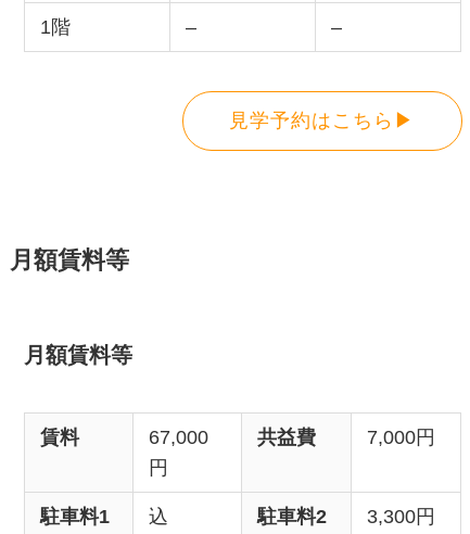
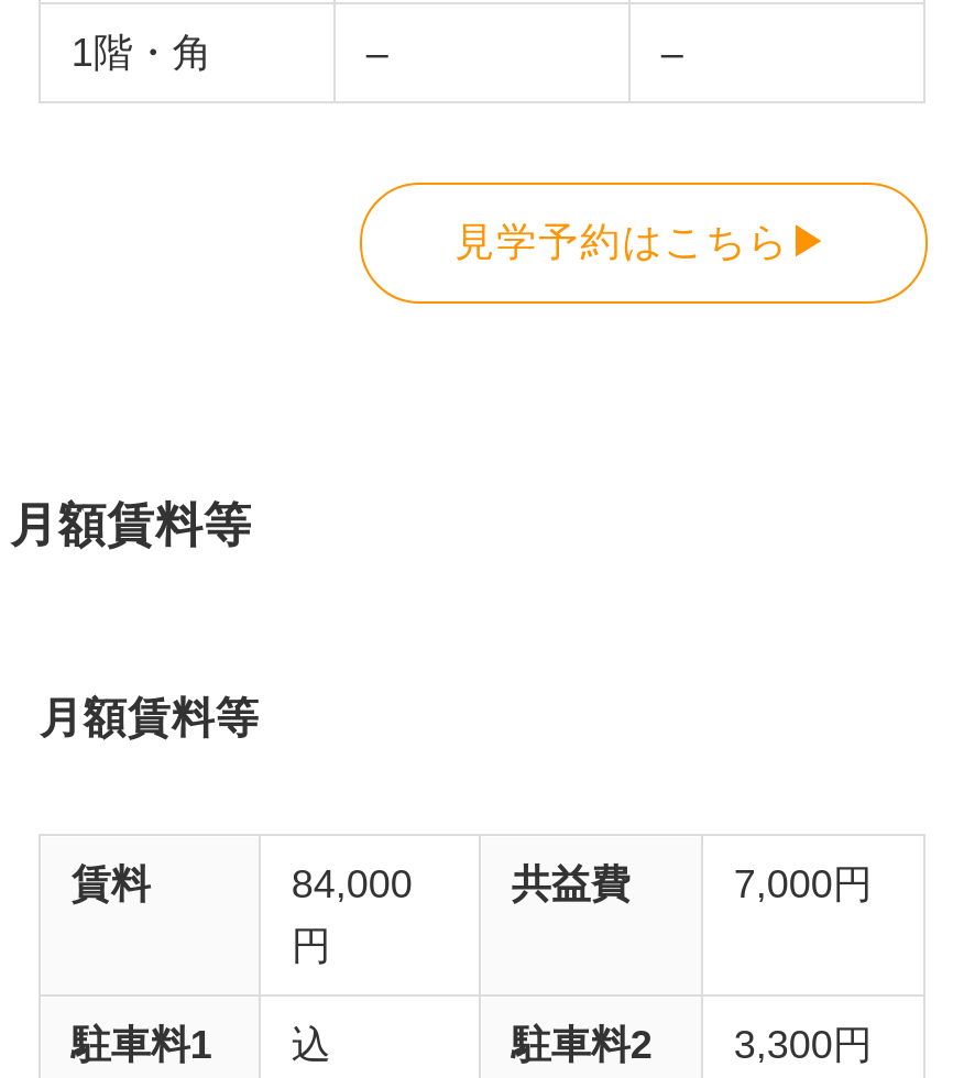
[40,16,70,38] 1階 -> [71,31,212,75] 1階・角
[148,427,208,449] 67,000 -> [291,864,412,908] 84,000

